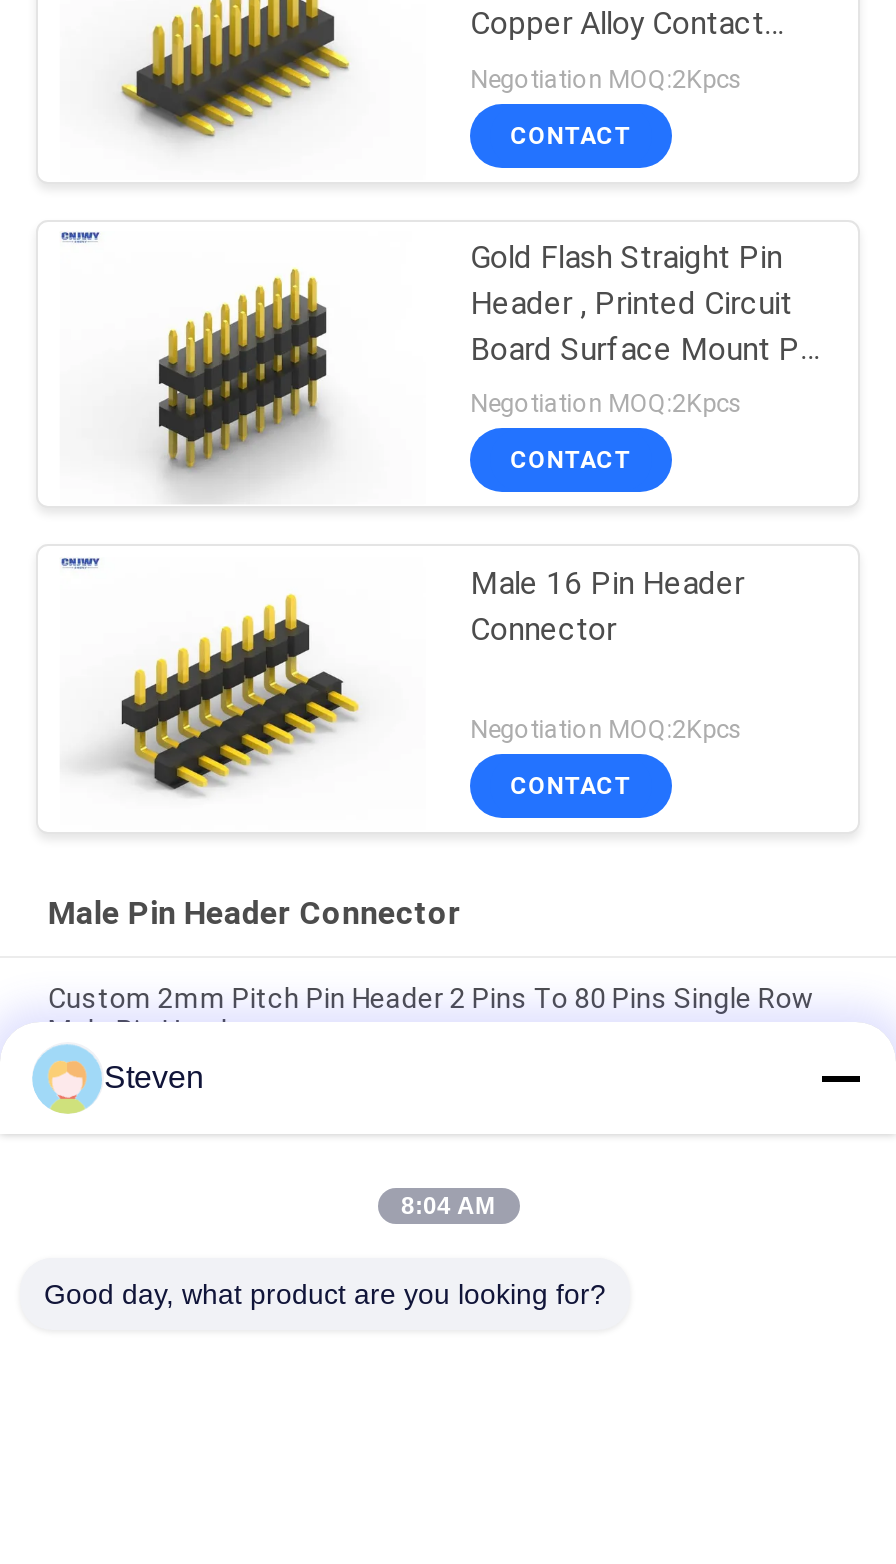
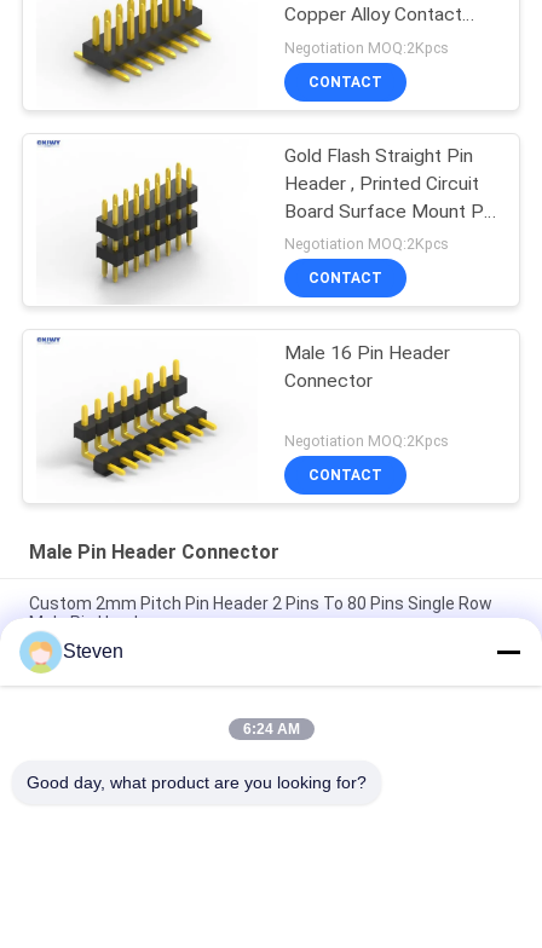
[401,1192,495,1220] 8:04 AM -> [243,721,299,738] 6:24 AM

